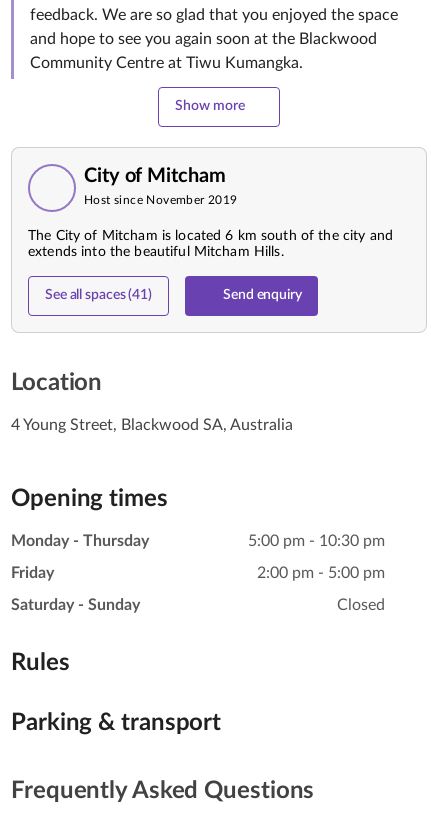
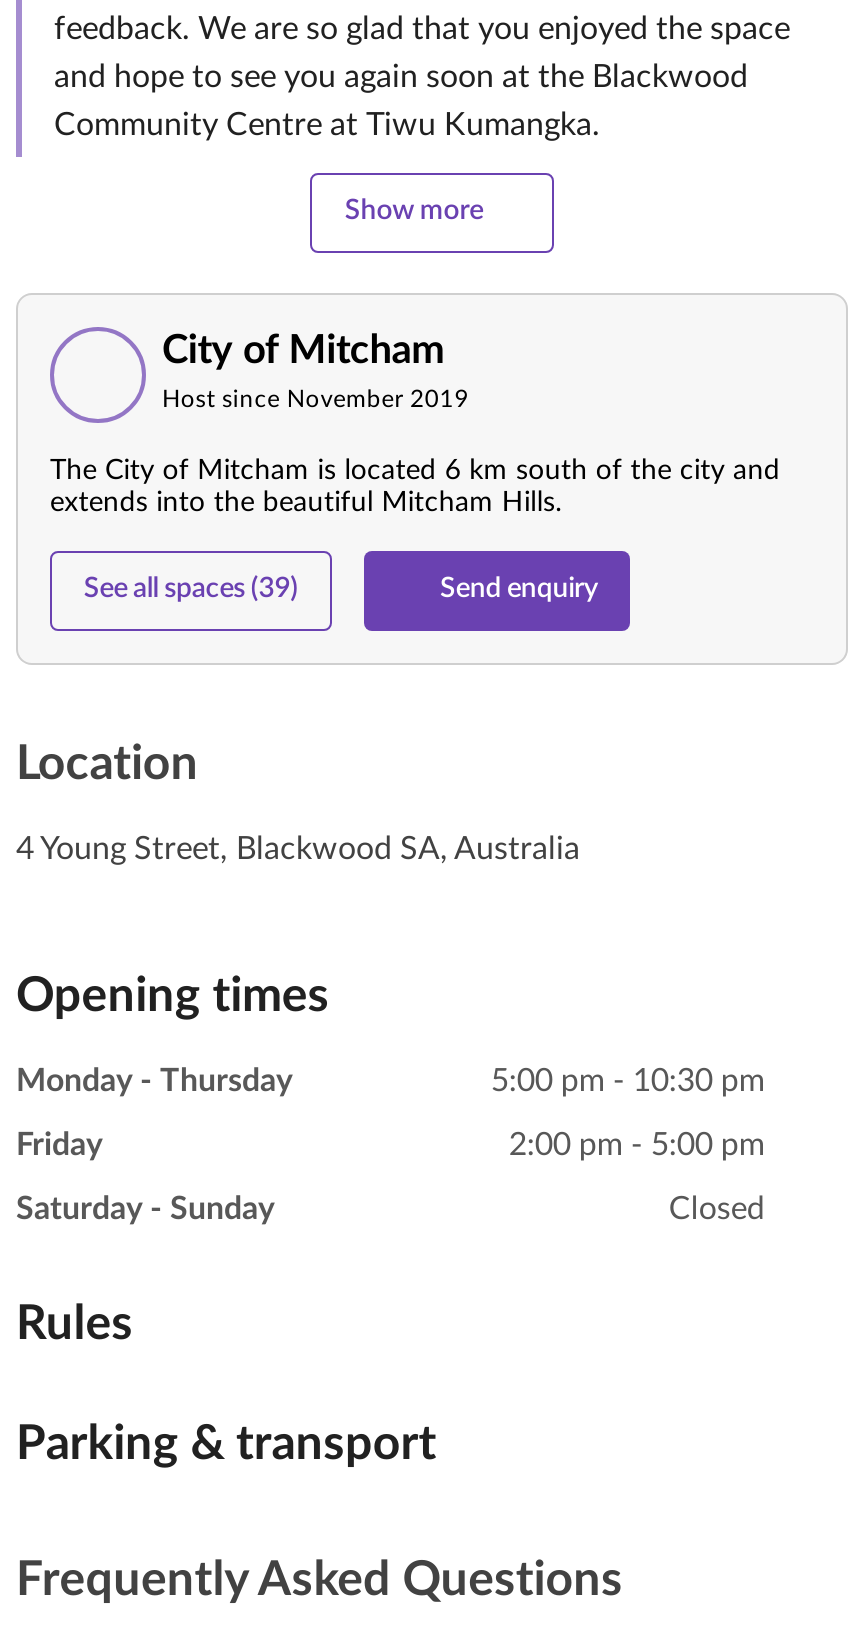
[45,288,152,302] See all spaces (41) -> [84,575,298,603] See all spaces (39)

